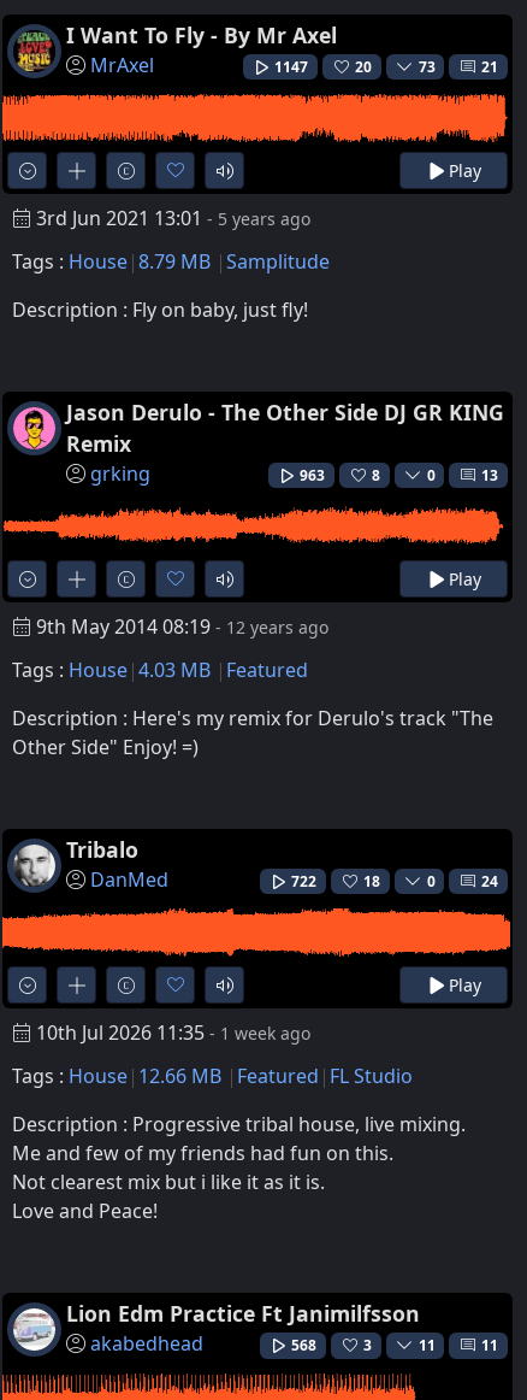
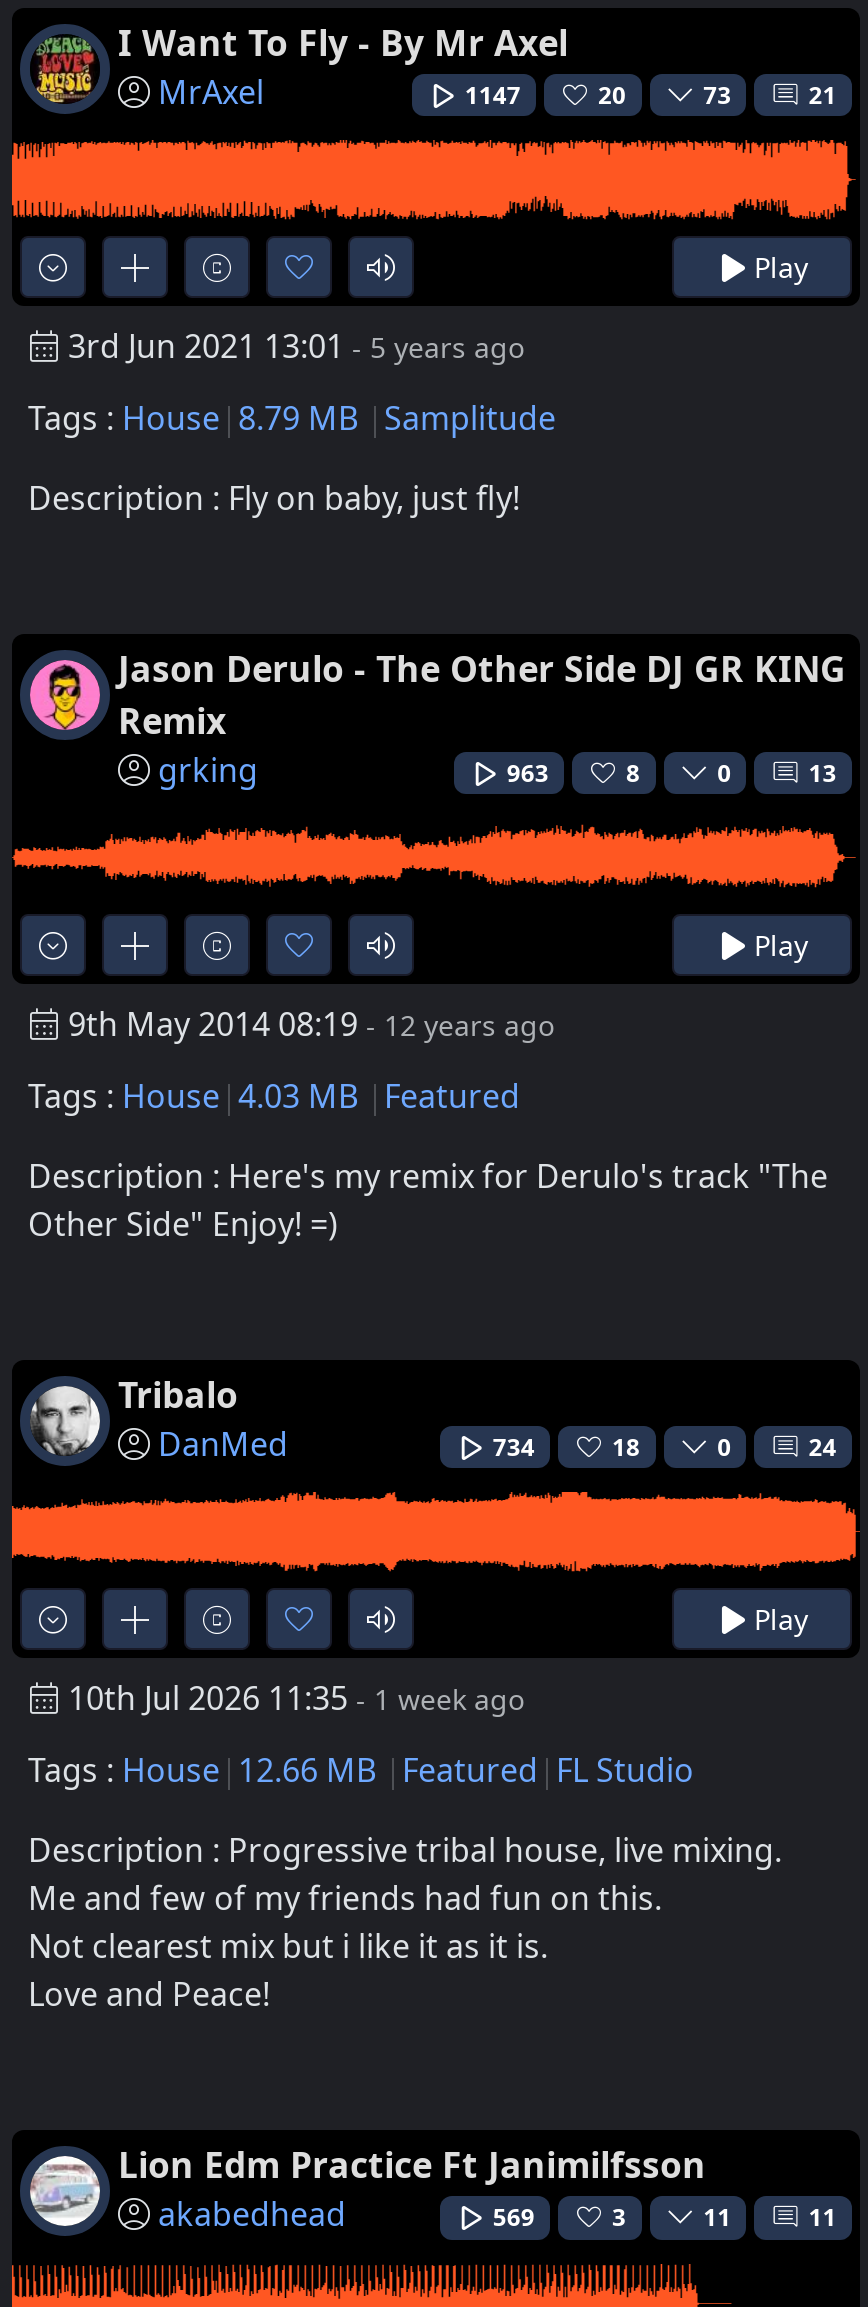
[292,871,317,892] 722 -> [493,1430,535,1464] 734
[292,1335,317,1356] 568 -> [493,2201,535,2235] 569

